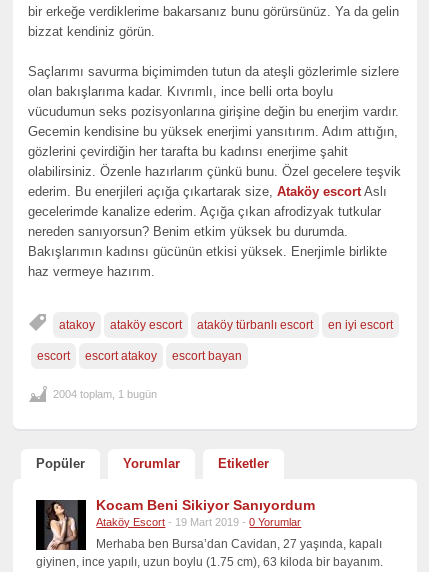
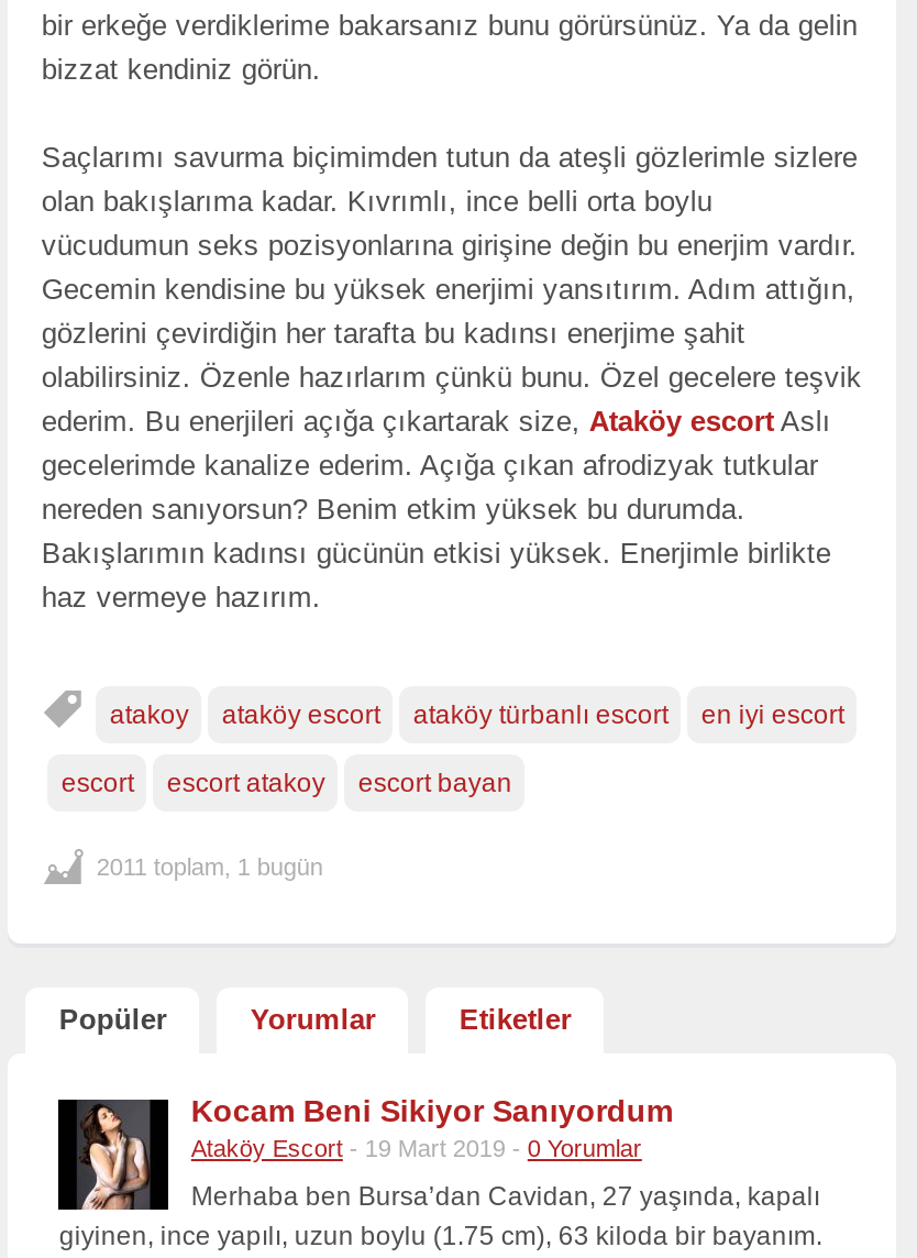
[53,388,157,400] 2004 toplam, 1 bugün -> [97,853,323,880] 2011 toplam, 1 bugün

